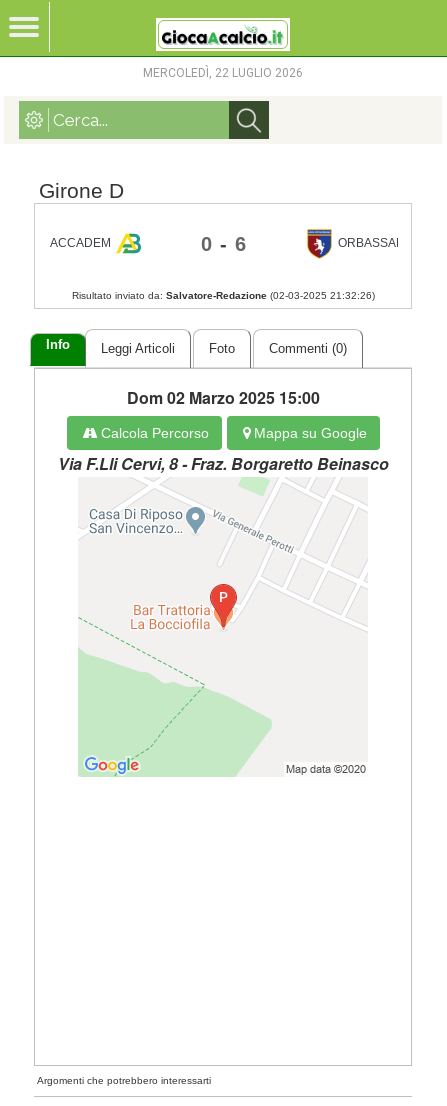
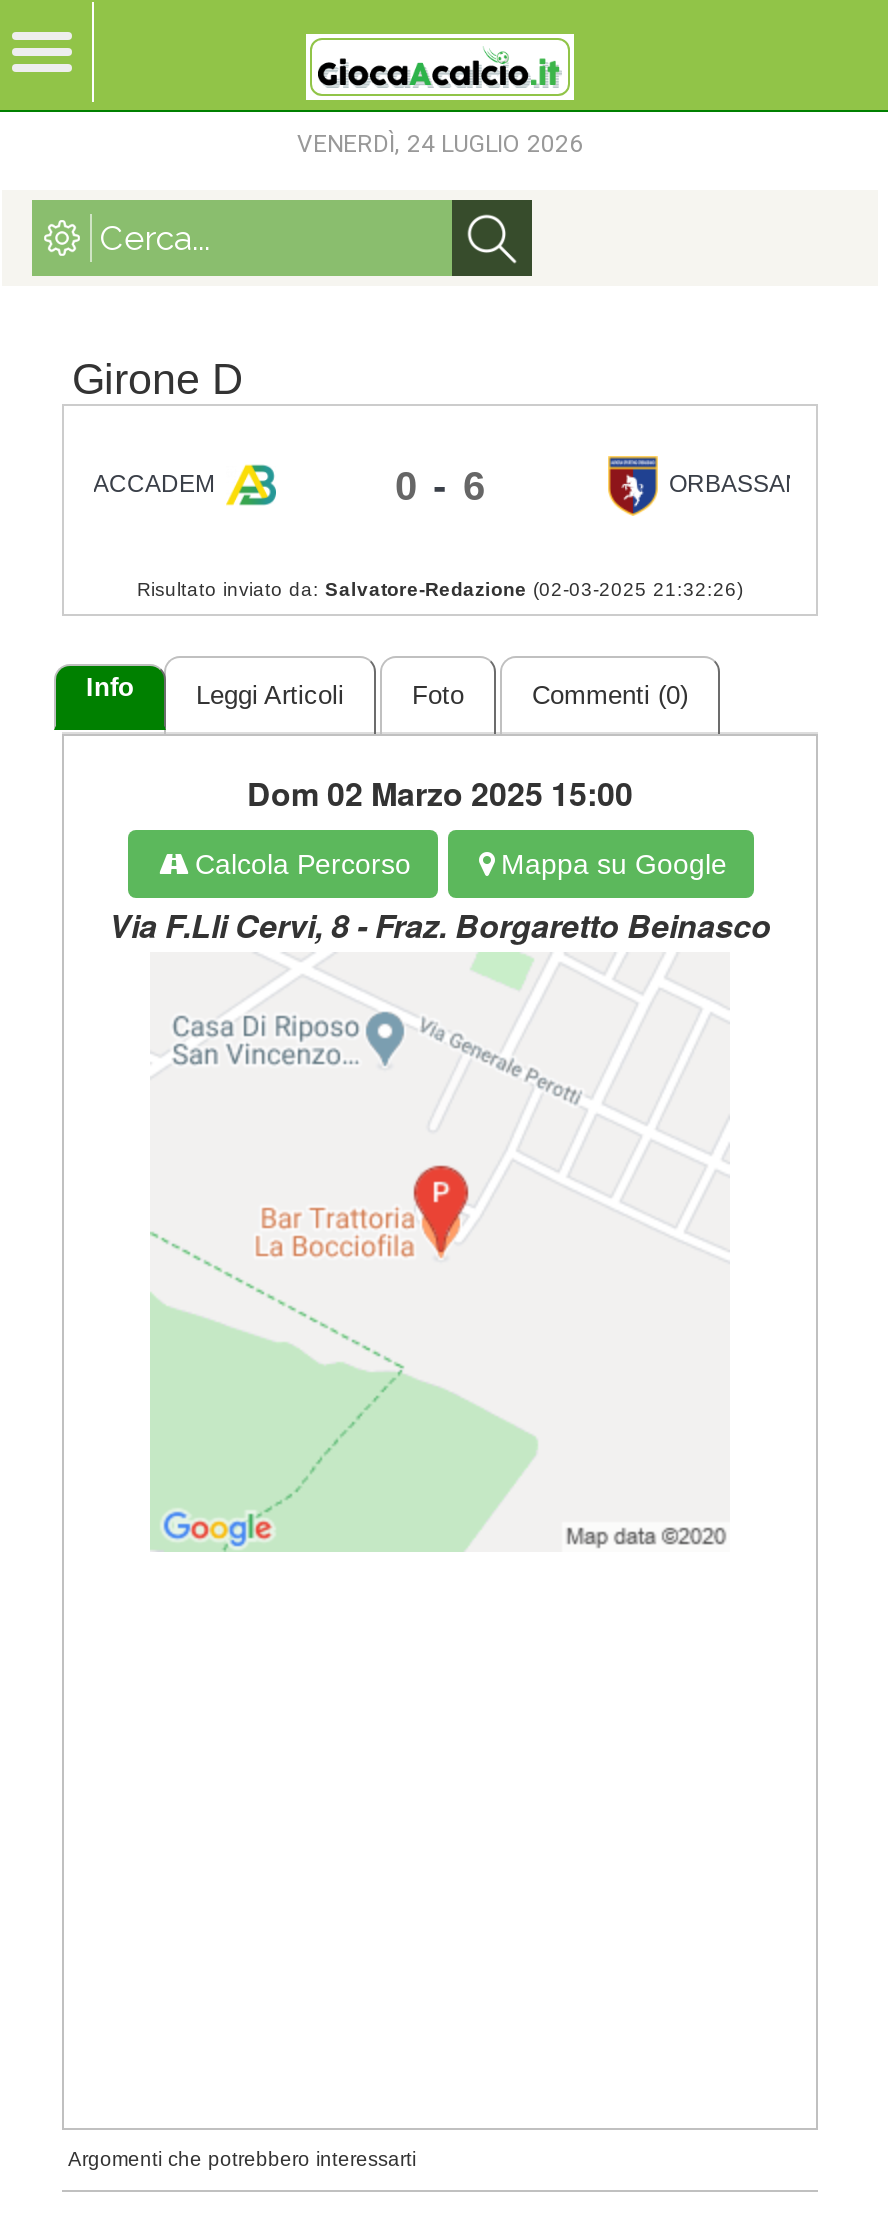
[143,66,303,80] MERCOLEDÌ, 22 LUGLIO 2026 -> [297,130,583,158] VENERDÌ, 24 LUGLIO 2026

